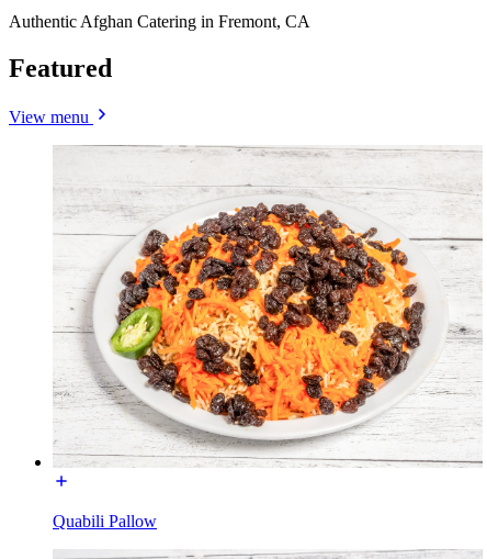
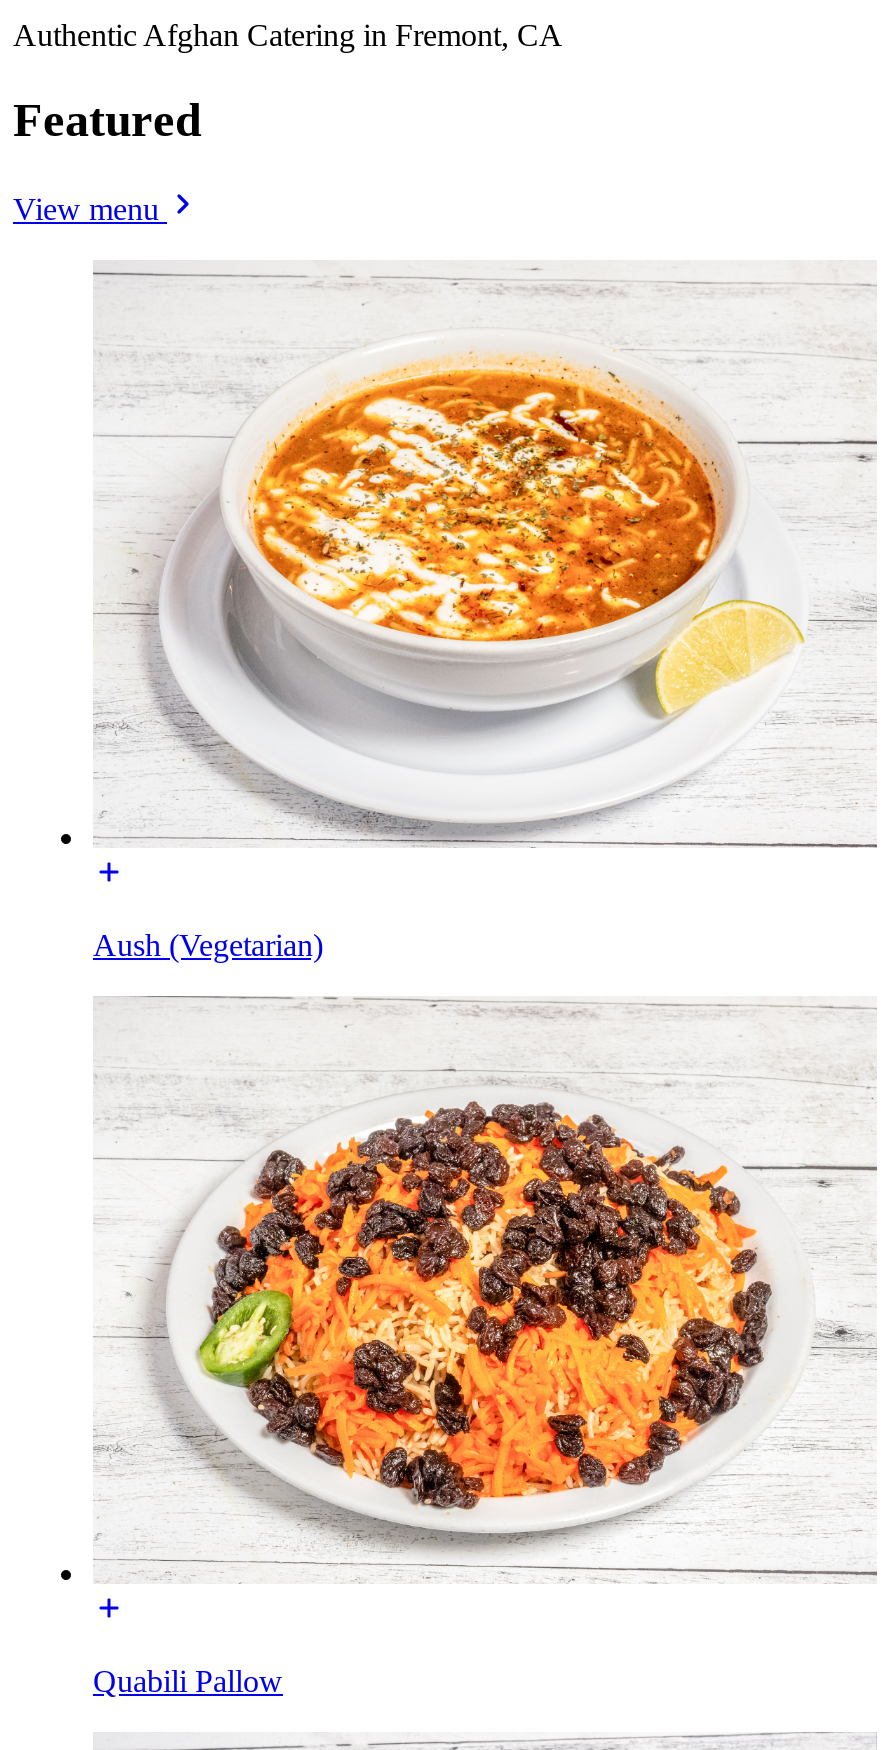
none -> [93,352,877,961] [image] | Aush (Vegetarian)

